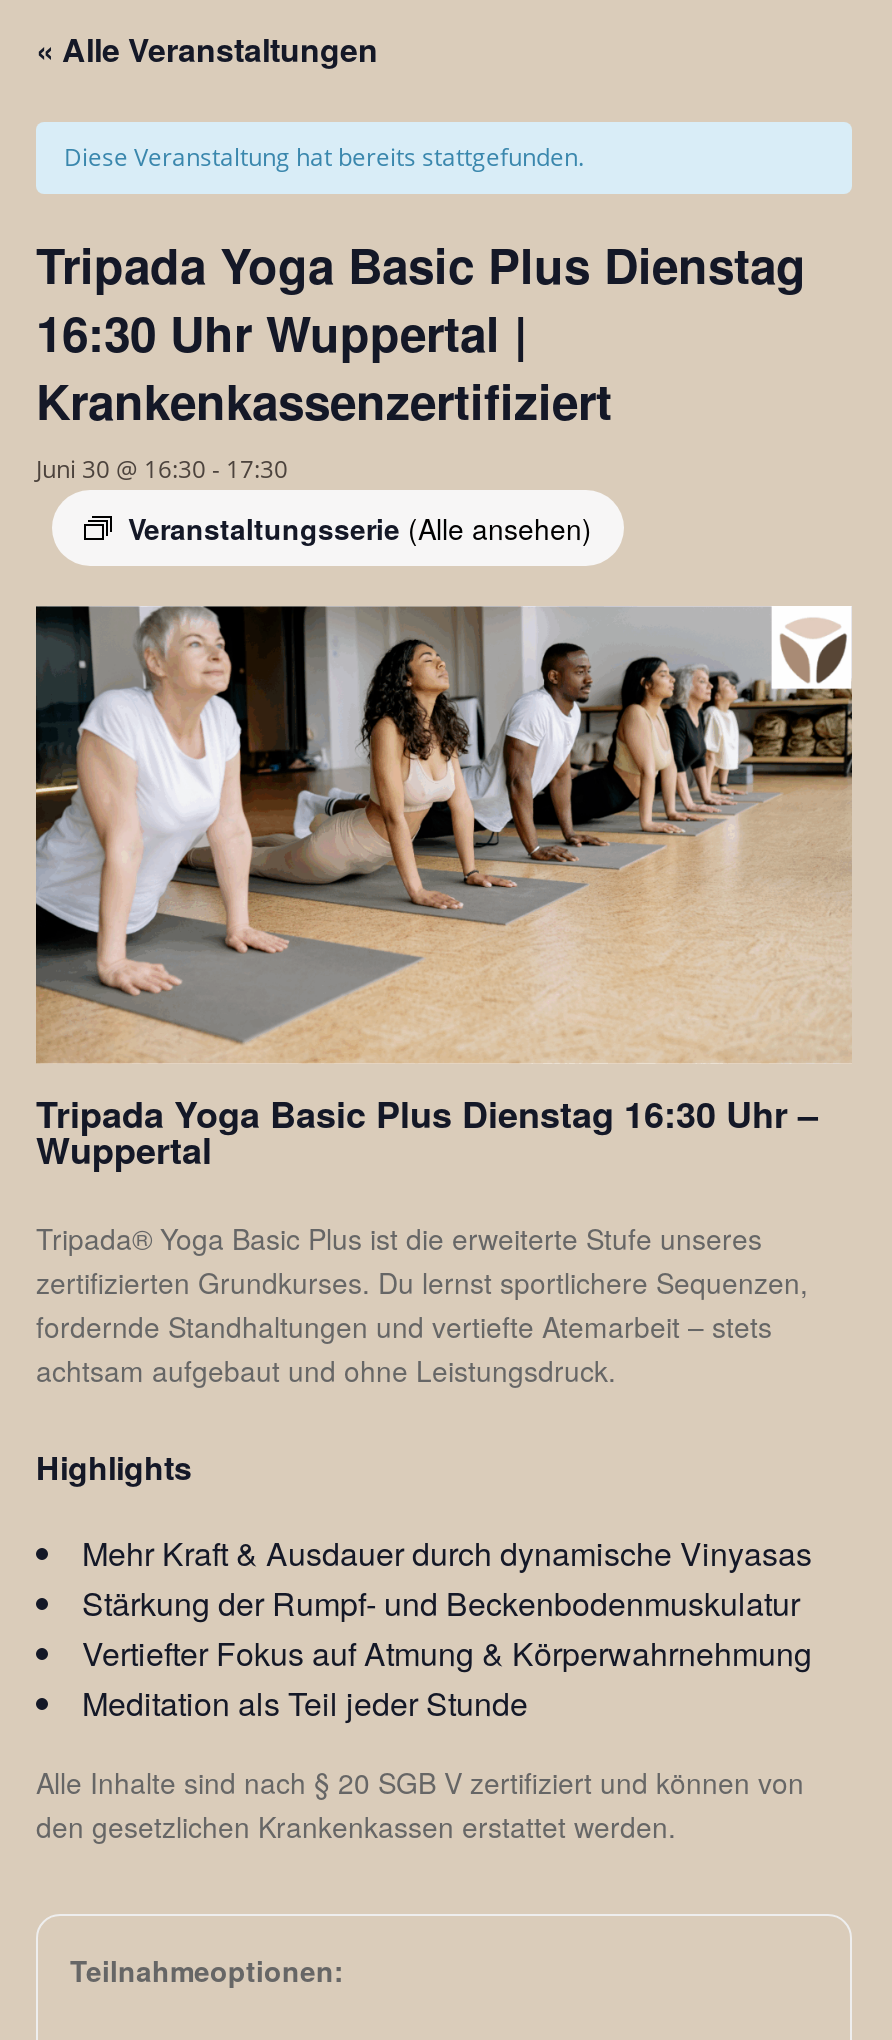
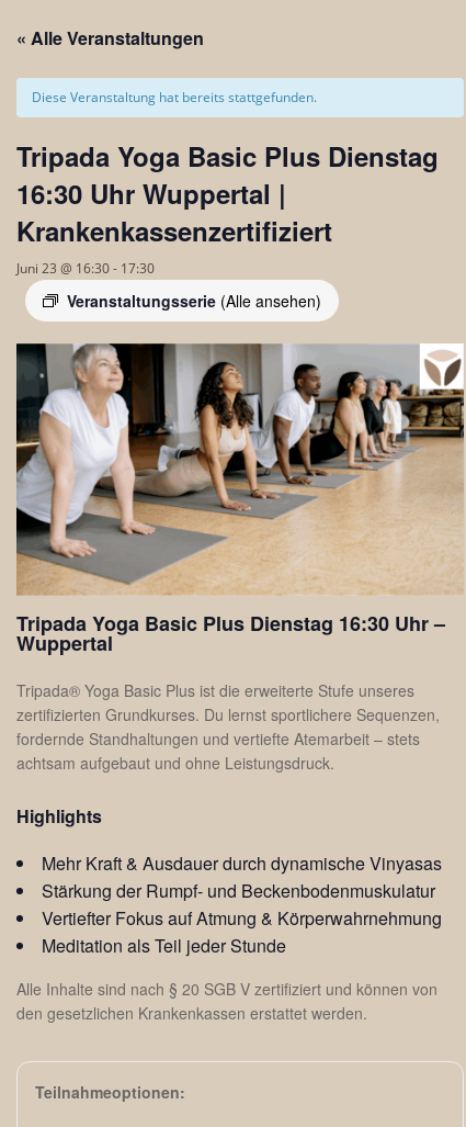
[36,452,288,486] Juni 30 @ 16:30 - 17:30 -> [16,259,155,278] Juni 23 @ 16:30 - 17:30

